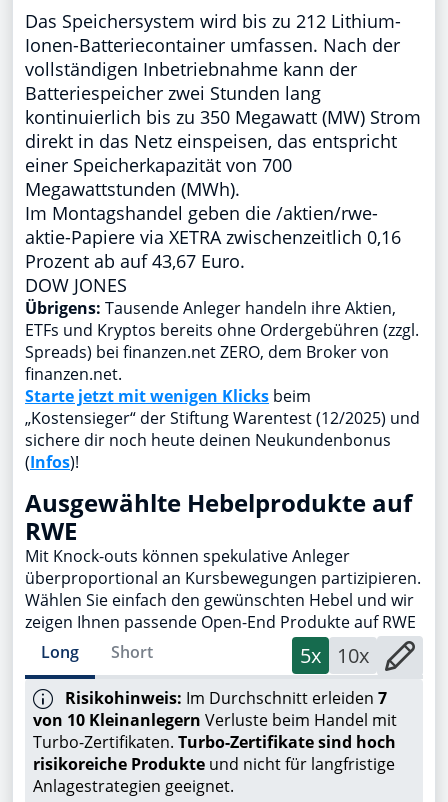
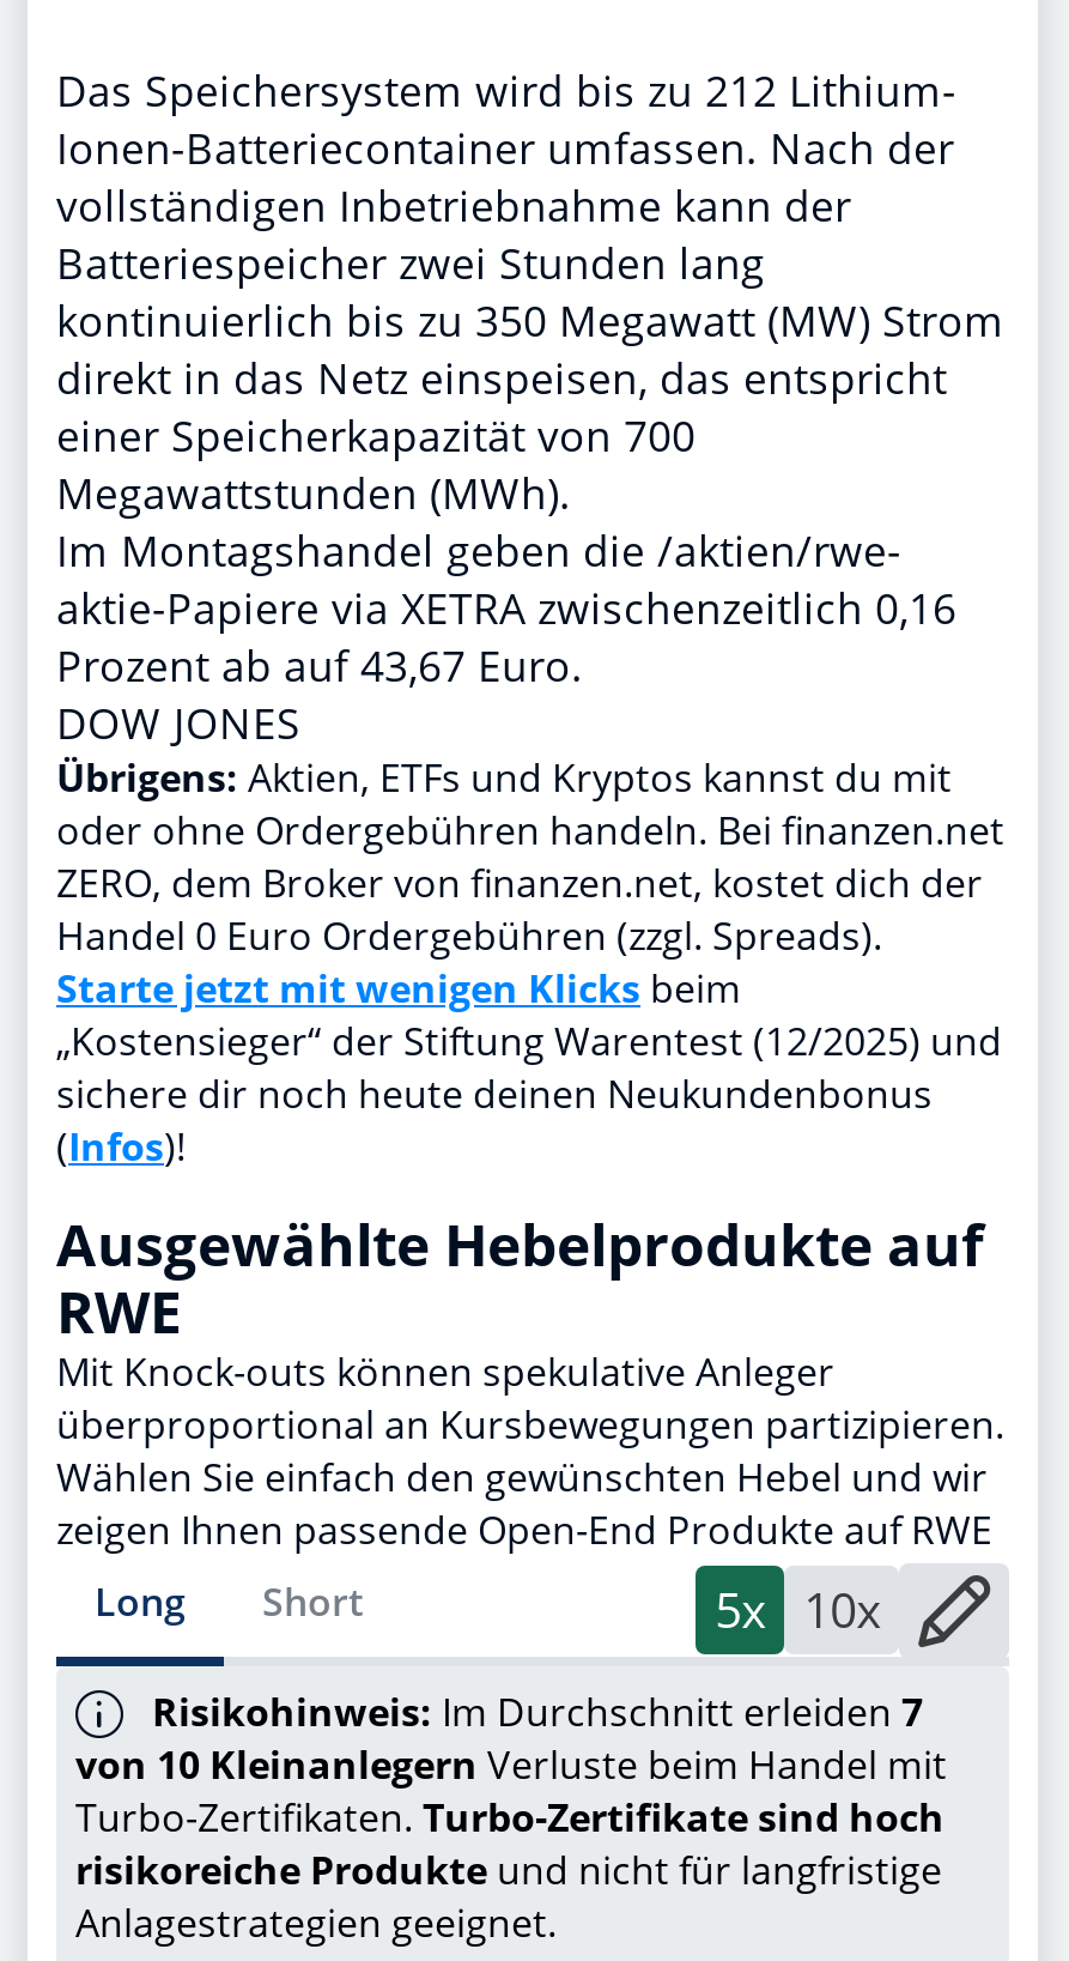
[25,297,419,385] Übrigens: Tausende Anleger handeln ihre Aktien, | ETFs und Kryptos bereits ohne Ordergebühren (zzgl. | Spreads) bei finanzen.net ZERO, dem Broker von | finanzen.net. -> [56,750,1004,961] Übrigens: Aktien, ETFs und Kryptos kannst du mit | oder ohne Ordergebühren handeln. Bei finanzen.net | ZERO, dem Broker von finanzen.net, kostet dich der | Handel 0 Euro Ordergebühren (zzgl. Spreads).

